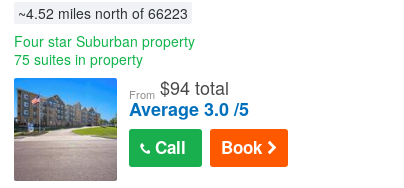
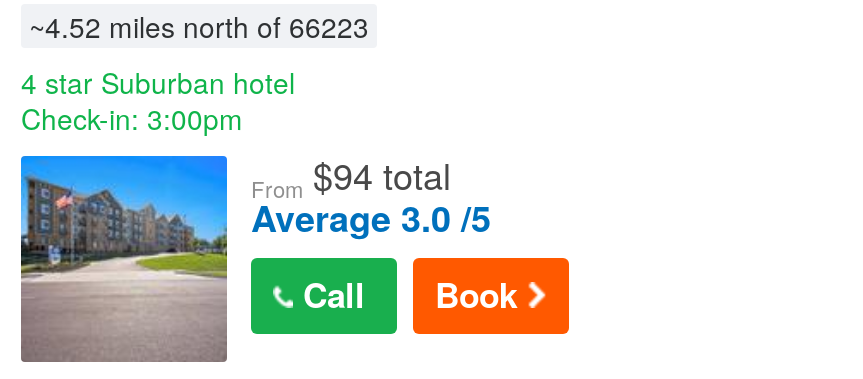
[14,31,195,69] Four star Suburban property | 75 suites in property -> [21,62,295,138] 4 star Suburban hotel | Check-in: 3:00pm

